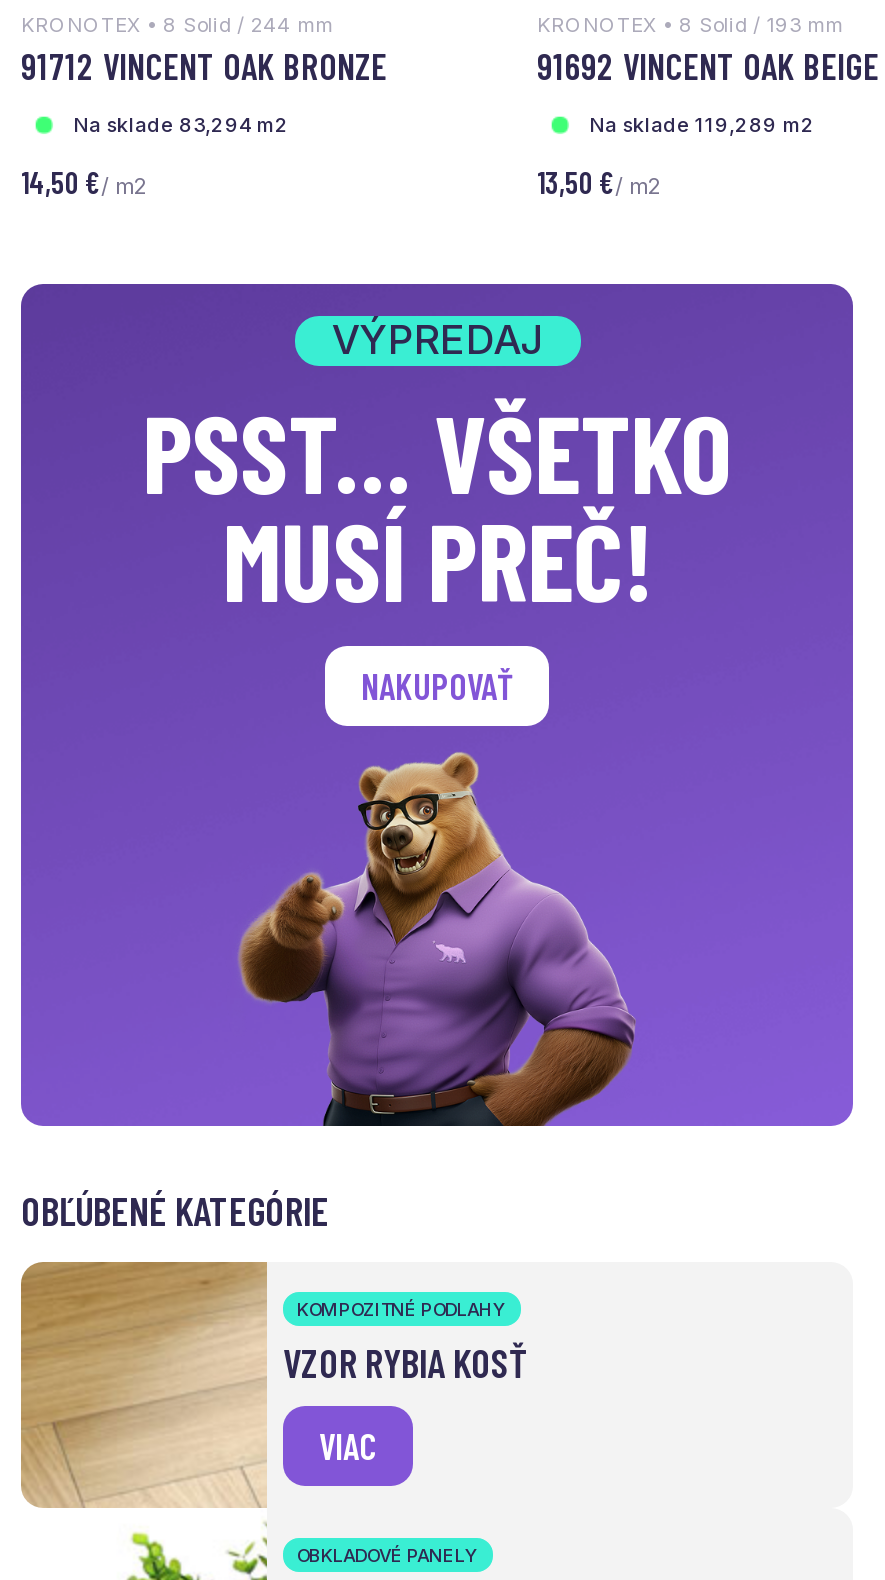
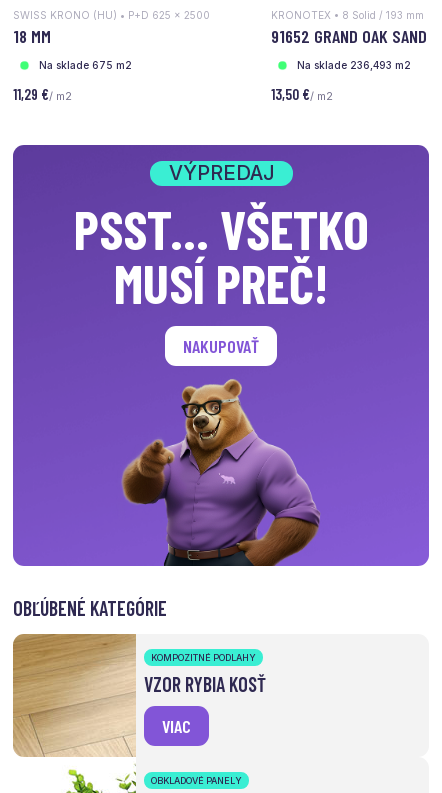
[21,12,387,88] KRONOTEX • 8 Solid / 244 mm | 91712 VINCENT OAK BRONZE -> [13,9,210,47] SWISS KRONO (HU) • P+D 625 x 2500 | 18 MM
[537,44,879,88] 91692 VINCENT OAK BEIGE -> [271,25,427,47] 91652 GRAND OAK SAND
[73,112,289,136] Na sklade 83,294 m2 -> [39,59,132,71] Na sklade 675 m2
[589,112,815,136] Na sklade 119,289 m2 -> [297,59,411,71] Na sklade 236,493 m2
[21,164,147,200] 14,50 €/ m2 -> [13,85,72,103] 11,29 €/ m2

